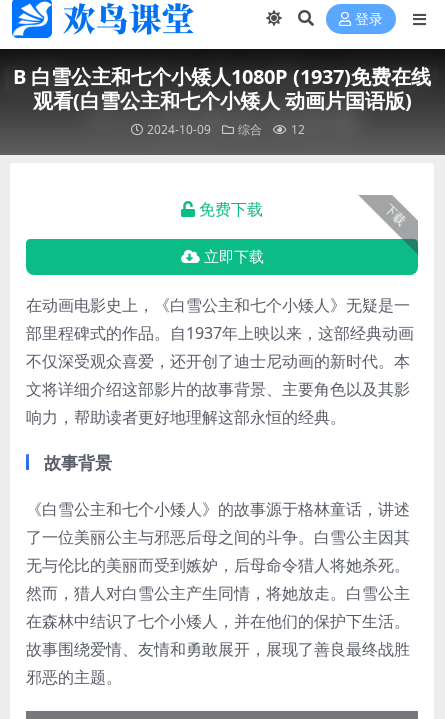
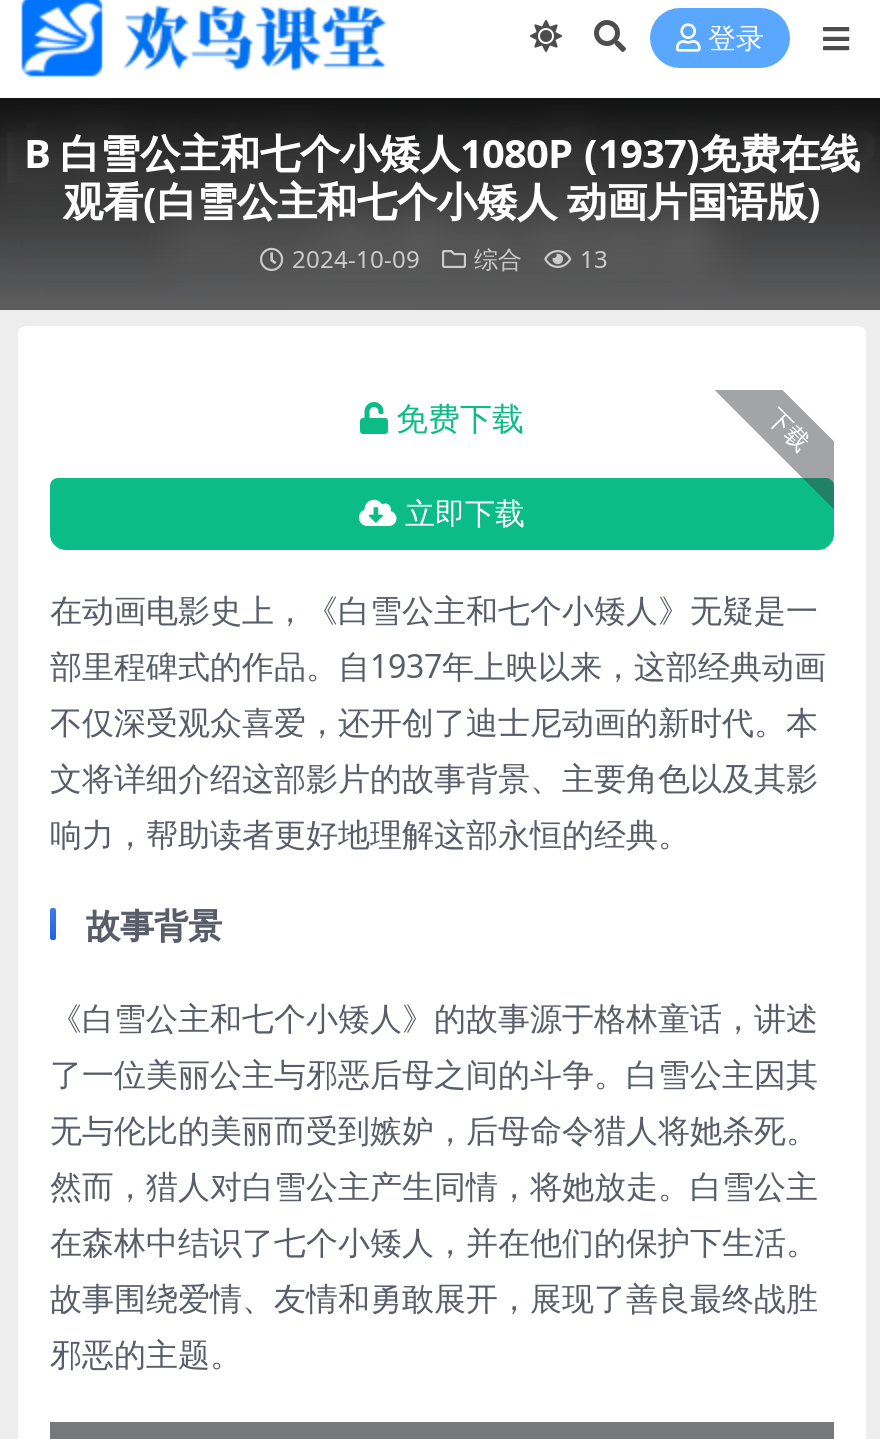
[147,121,305,138] 2024-10-09 综合 12 -> [292,242,608,276] 2024-10-09 综合 13

